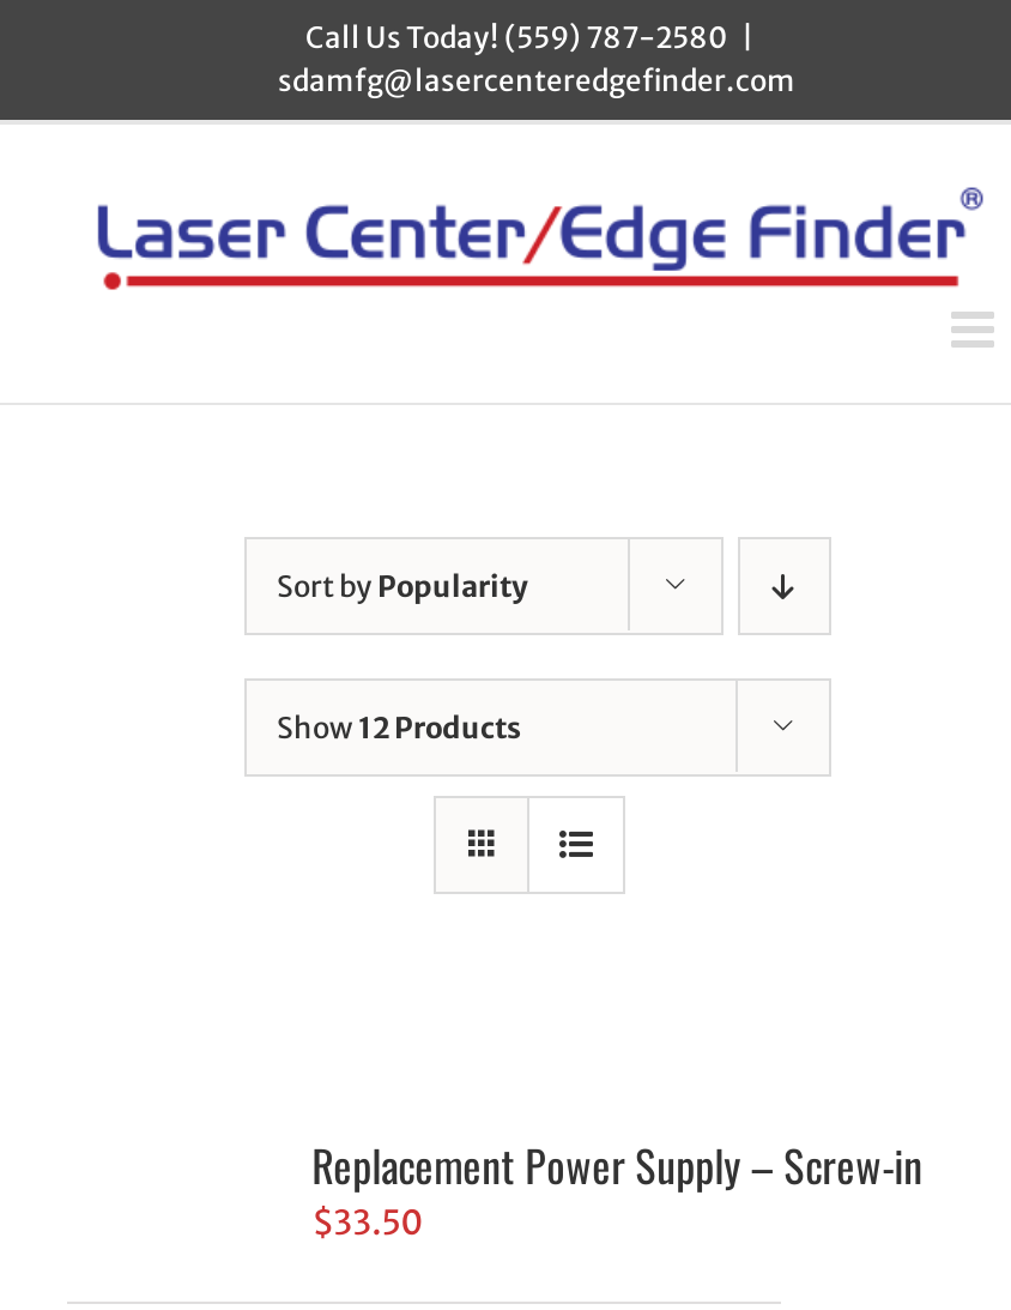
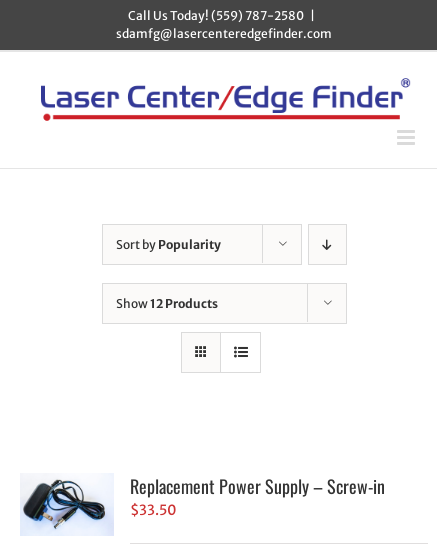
none -> [21,478,114,535] [image]

